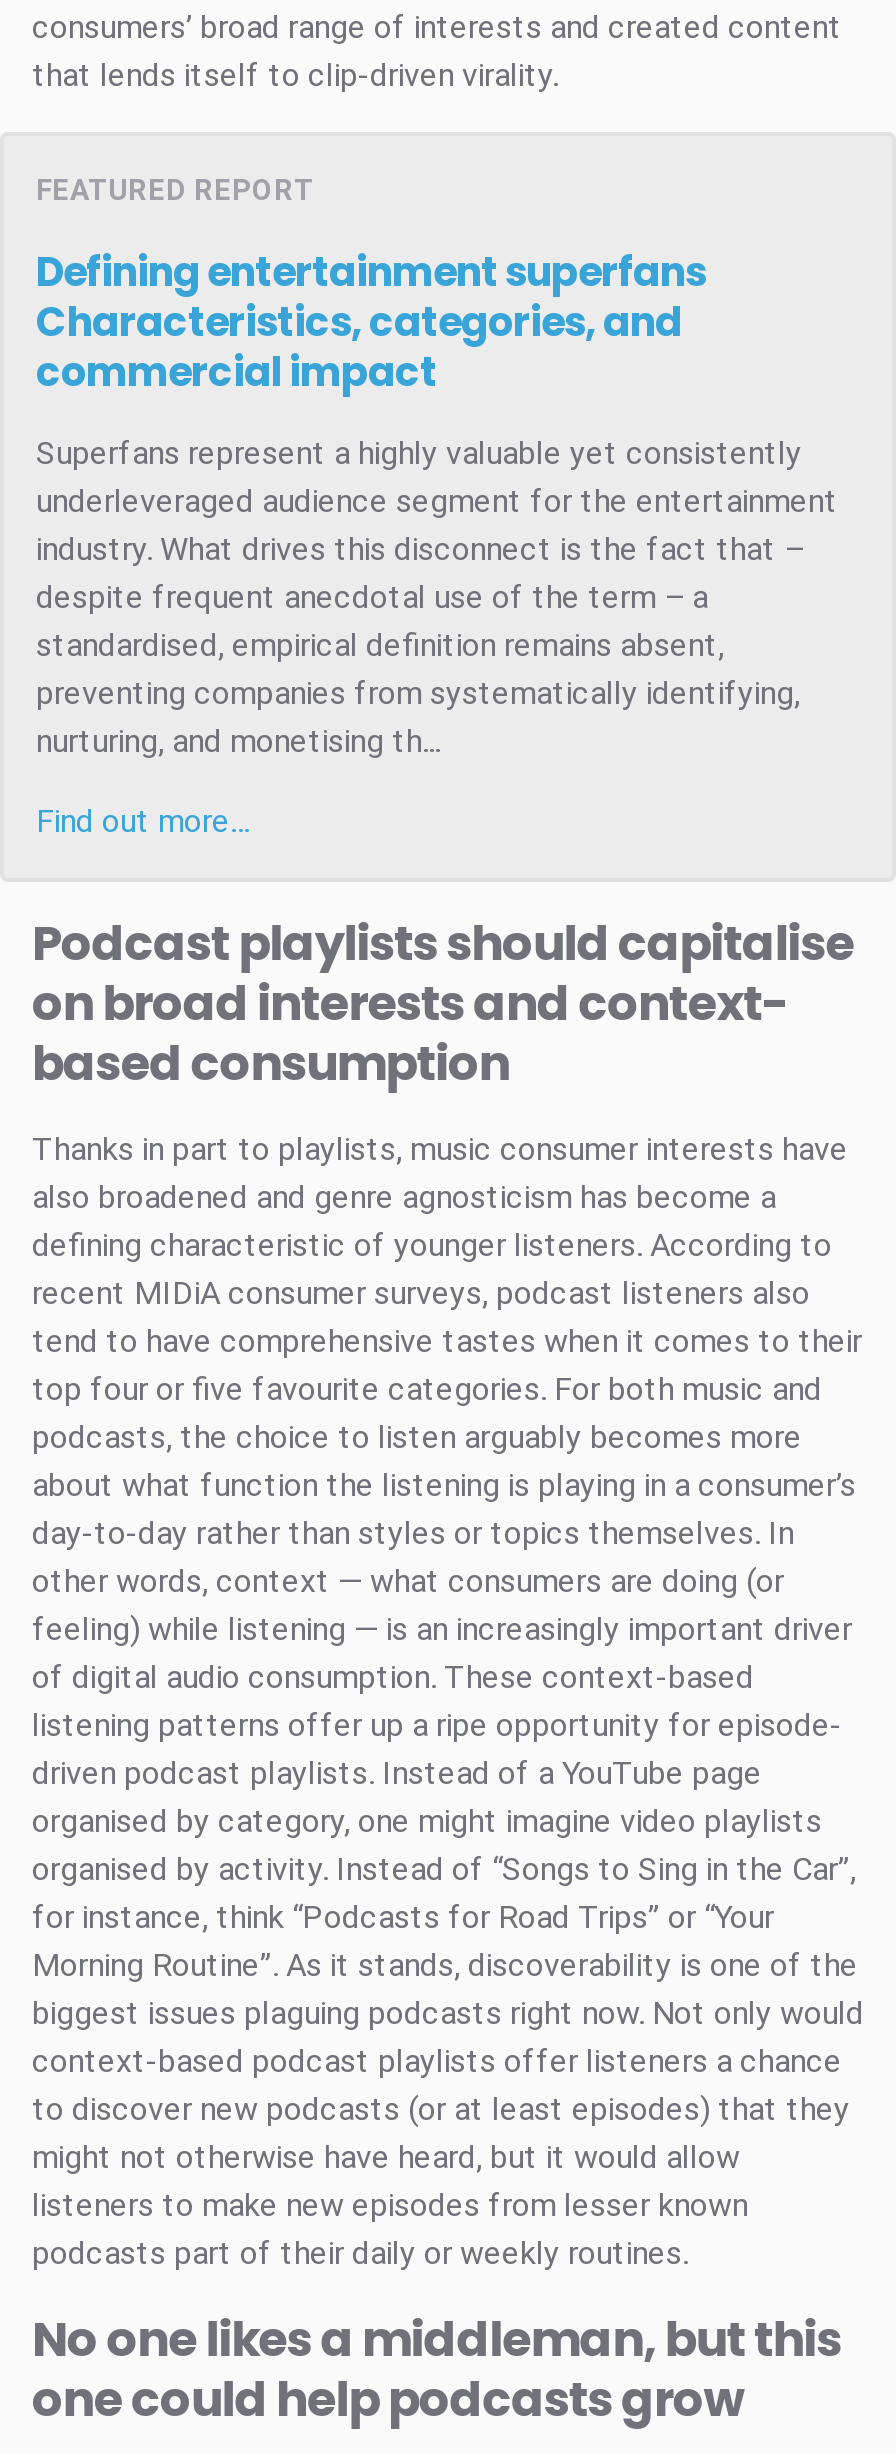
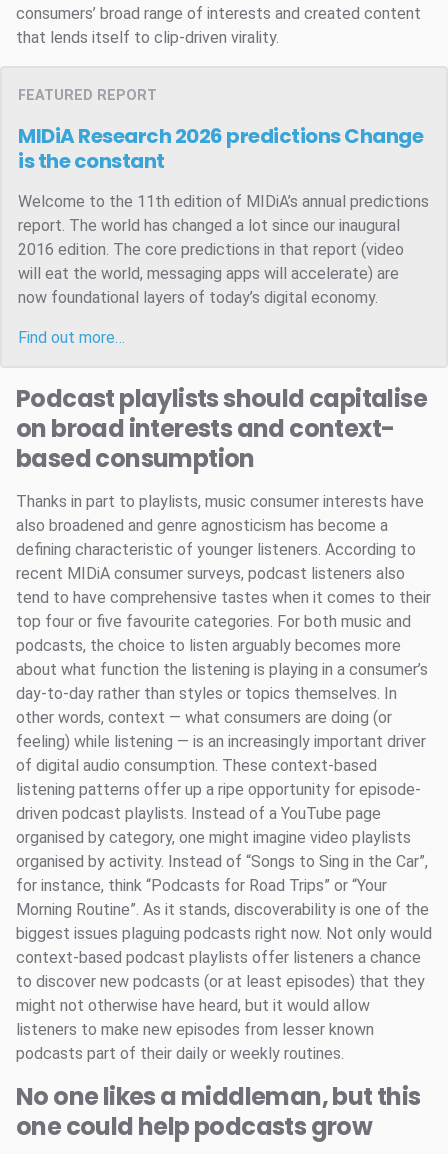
[36,244,706,400] Defining entertainment superfans | Characteristics, categories, and | commercial impact -> [18,122,423,175] MIDiA Research 2026 predictionsChange | is the constant
[36,434,838,760] Superfans represent a highly valuable yet consistently | underleveraged audience segment for the entertainment | industry. What drives this disconnect is the fact that – | despite frequent anecdotal use of the term – a | standardised, empirical definition remains absent, | preventing companies from systematically identifying, | nurturing, and monetising th... -> [18,192,429,307] Welcome to the 11th edition of MIDiA’s annual predictions | report. The world has changed a lot since our inaugural | 2016 edition. The core predictions in that report (video | will eat the world, messaging apps will accelerate) are | now foundational layers of today’s digital economy.

